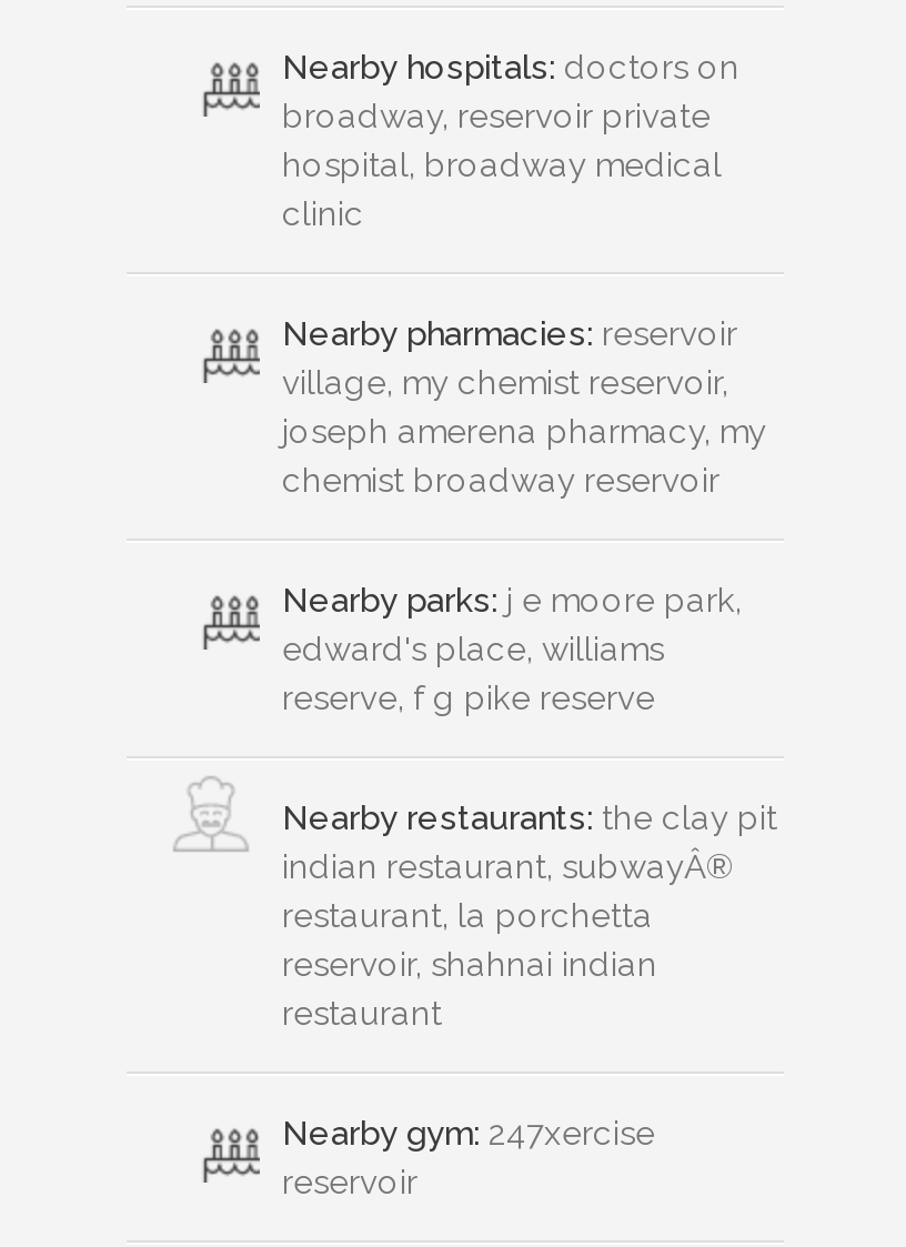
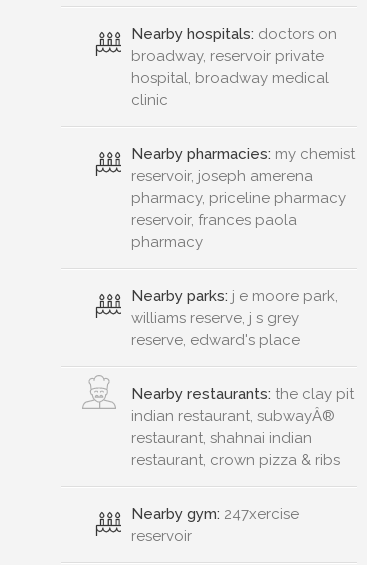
[282,315,766,502] Nearby pharmacies: reservoir | village, my chemist reservoir, | joseph amerena pharmacy, my | chemist broadway reservoir -> [131,145,355,251] Nearby pharmacies: my chemist | reservoir, joseph amerena | pharmacy, priceline pharmacy | reservoir, frances paola | pharmacy
moved [282,582,742,622] -> [131,287,338,305]: Nearby parks: j e moore park,
[282,631,664,720] edward's place, williams | reserve, f g pike reserve -> [131,309,300,349] williams reserve, j s grey | reserve, edward's place
moved [282,800,777,888] -> [131,385,354,425]: Nearby restaurants: the clay pit | indian restaurant, subwayÂ®
[282,897,657,1035] restaurant, la porchetta | reservoir, shahnai indian | restaurant -> [131,429,340,469] restaurant, shahnai indian | restaurant, crown pizza & ribs

